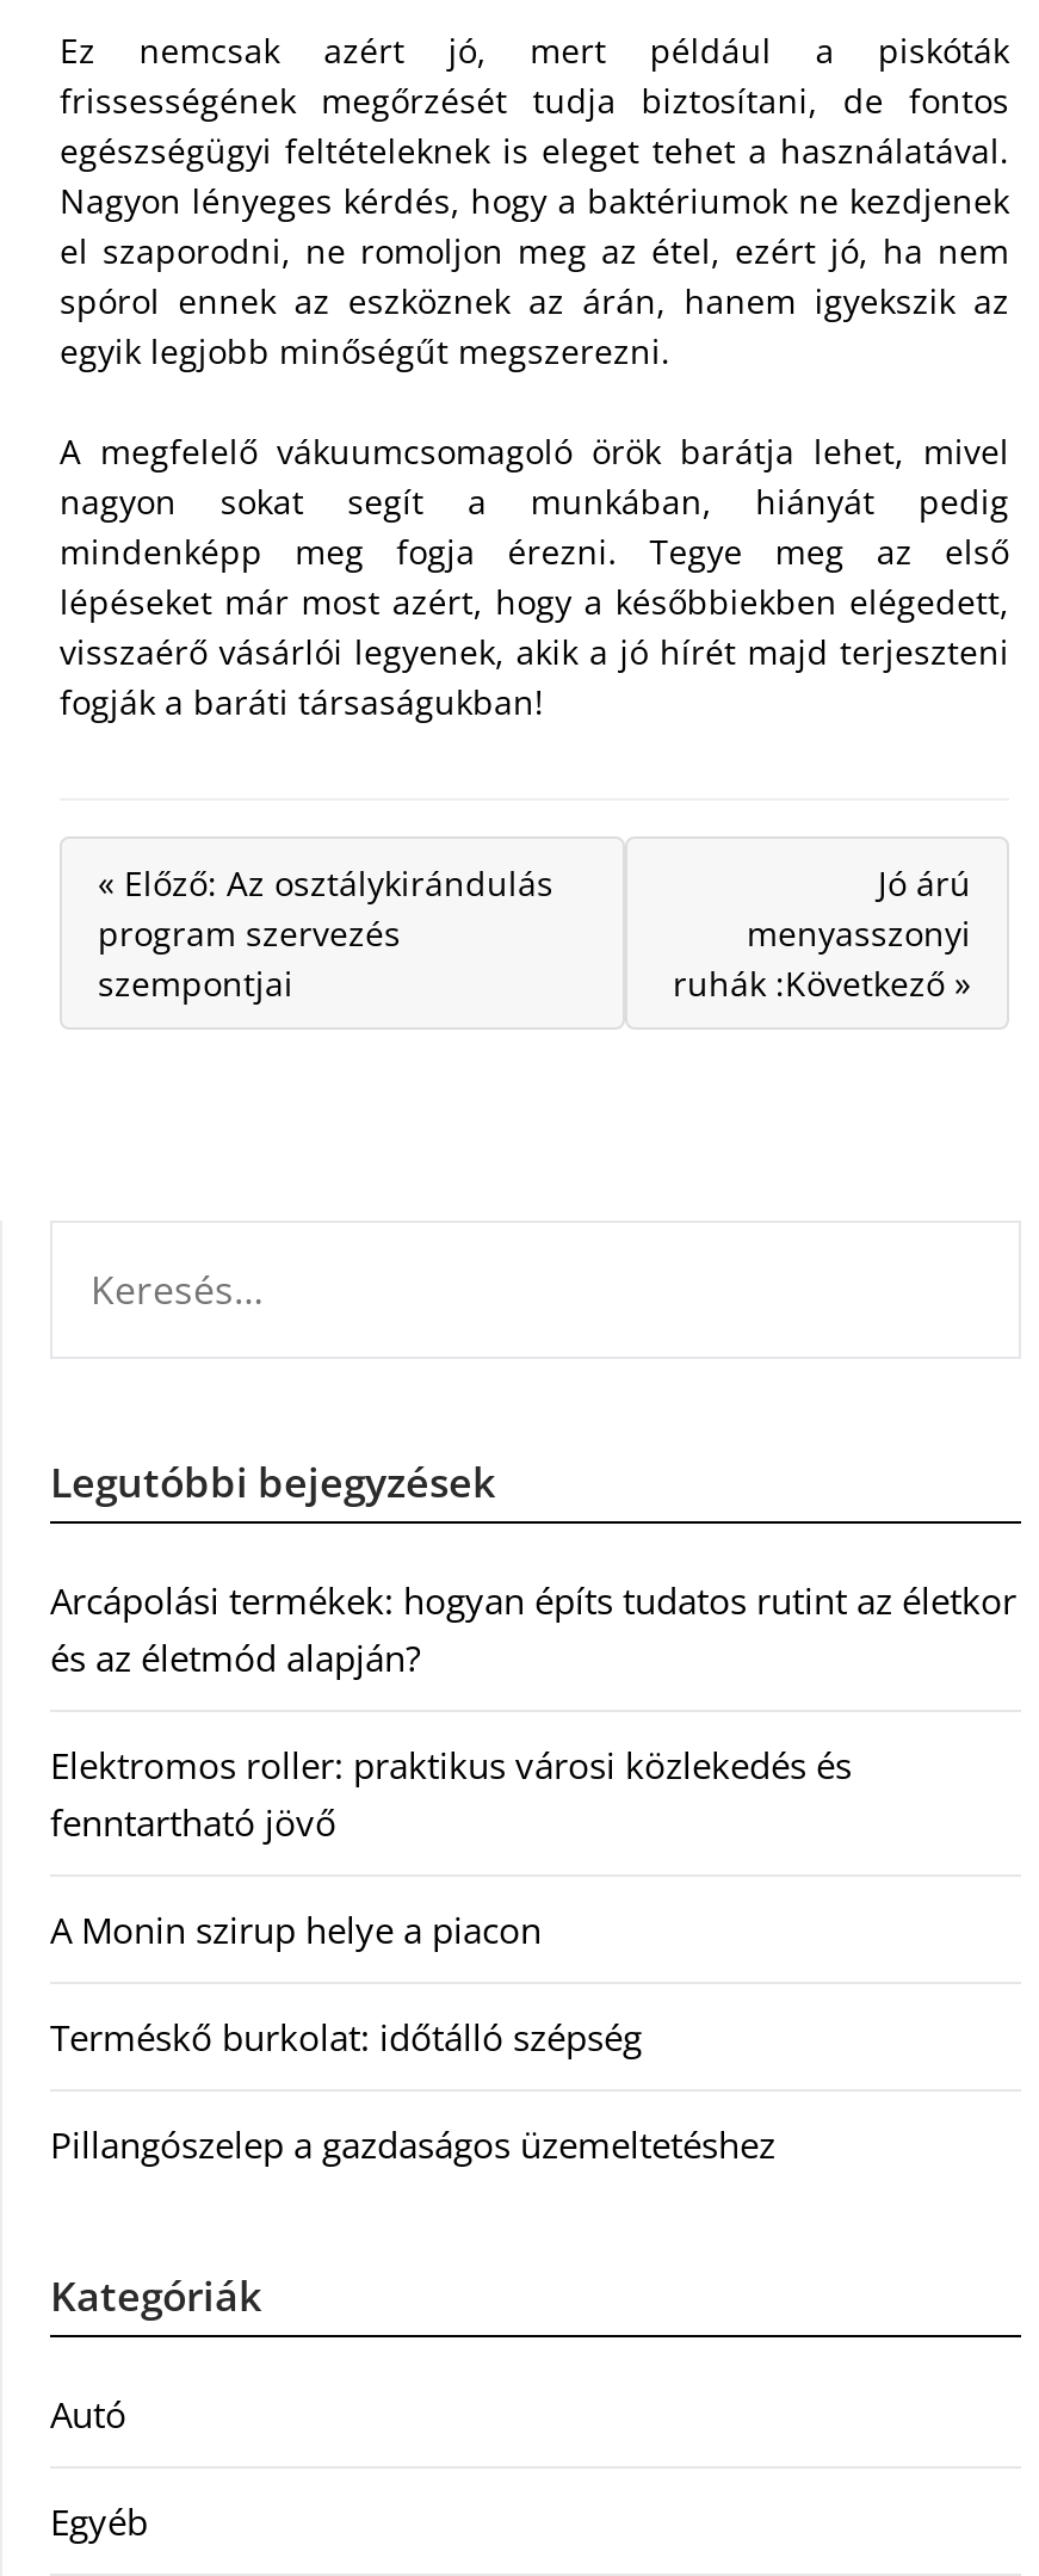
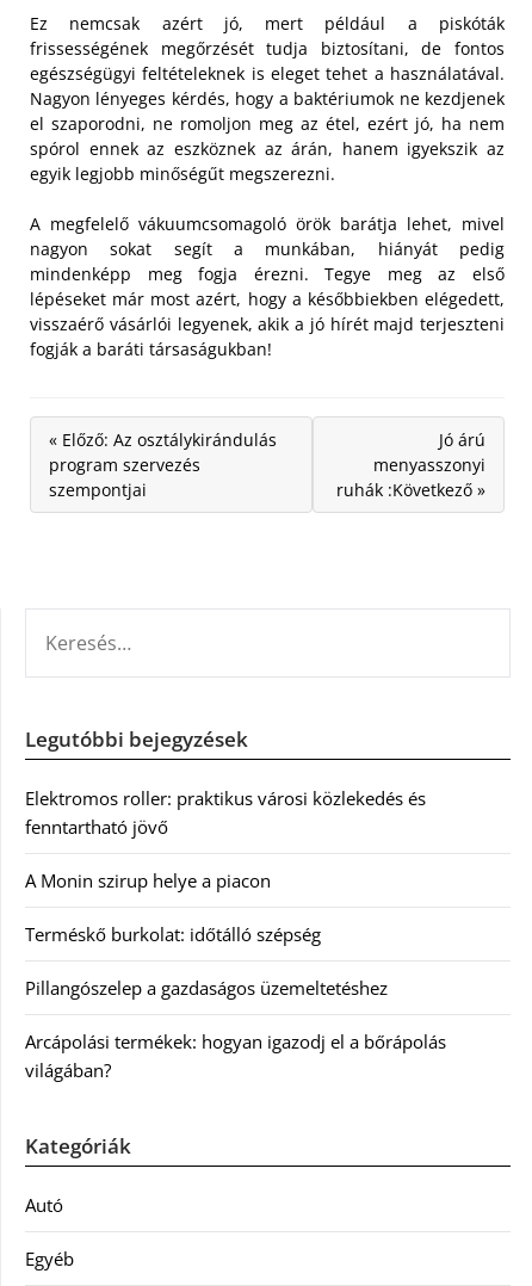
[50,1576,1016,1681] Arcápolási termékek: hogyan építs tudatos rutint az életkor | és az életmód alapján? -> none
moved [50,1741,852,2168] -> [25,786,426,1000]: Elektromos roller: praktikus városi közlekedés és | fenntartható jövő | A Monin szirup helye a piacon | Terméskő burkolat: időtálló szépség | Pillangószelep a gazdaságos üzemeltetéshez
none -> [25,1030,446,1082] Arcápolási termékek: hogyan igazodj el a bőrápolás | világában?

